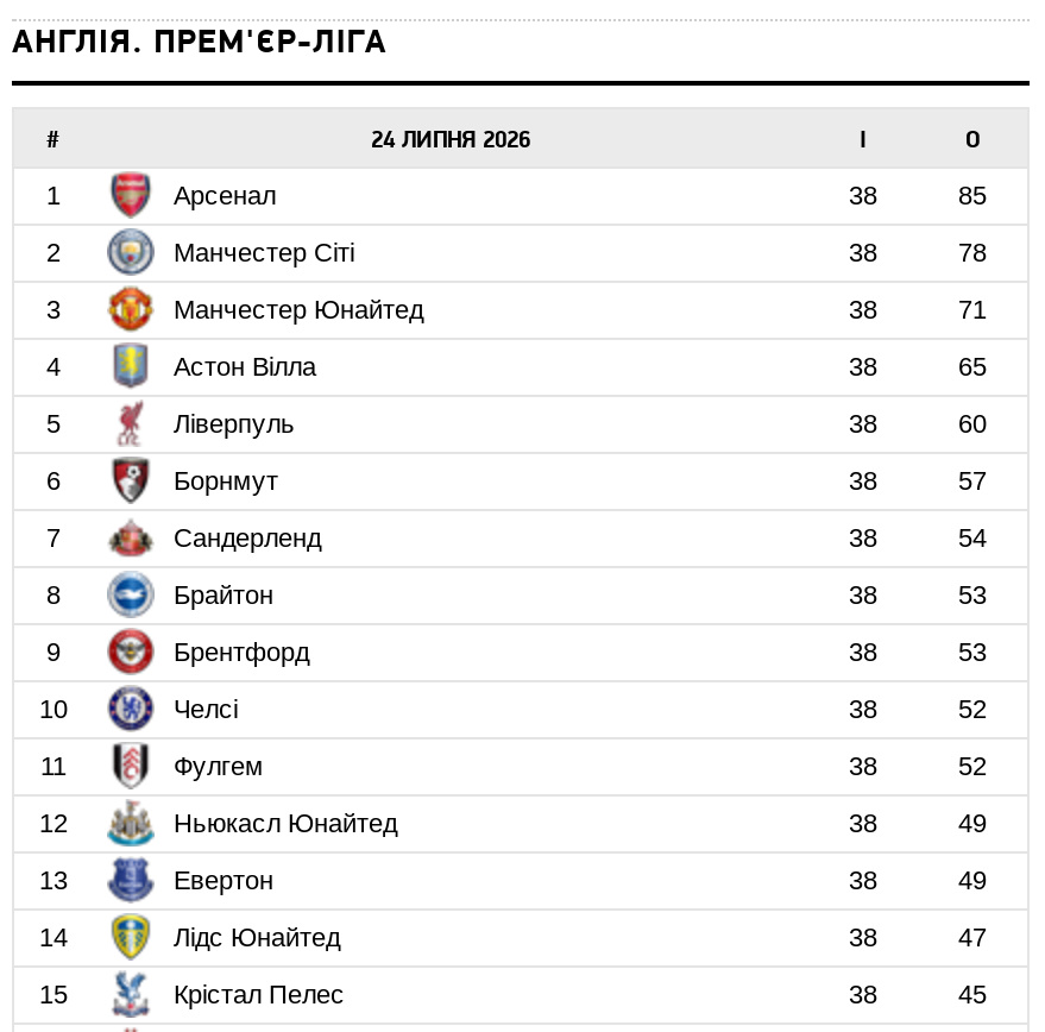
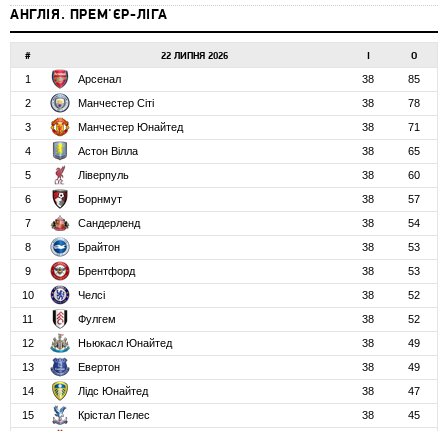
[371,129,530,156] 24 ЛИПНЯ 2026 -> [161,51,228,62] 22 ЛИПНЯ 2026

